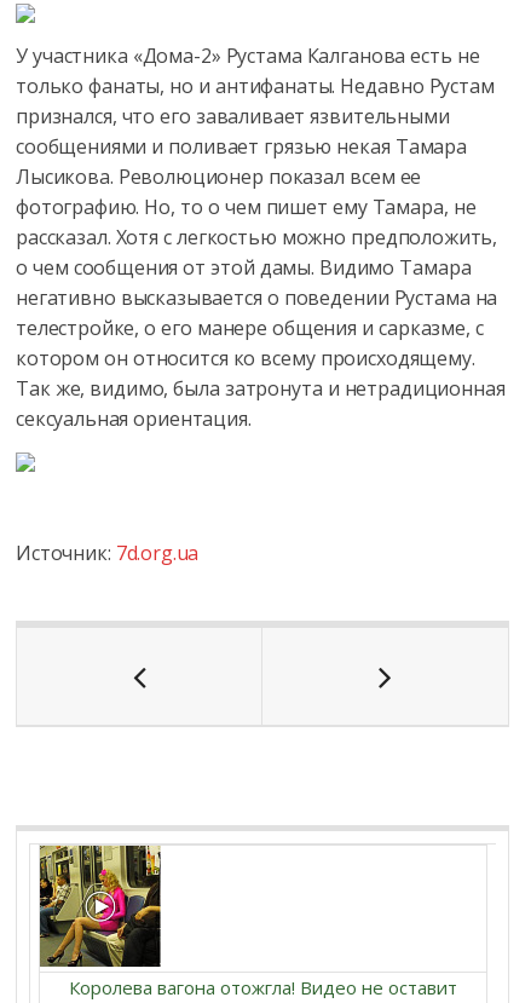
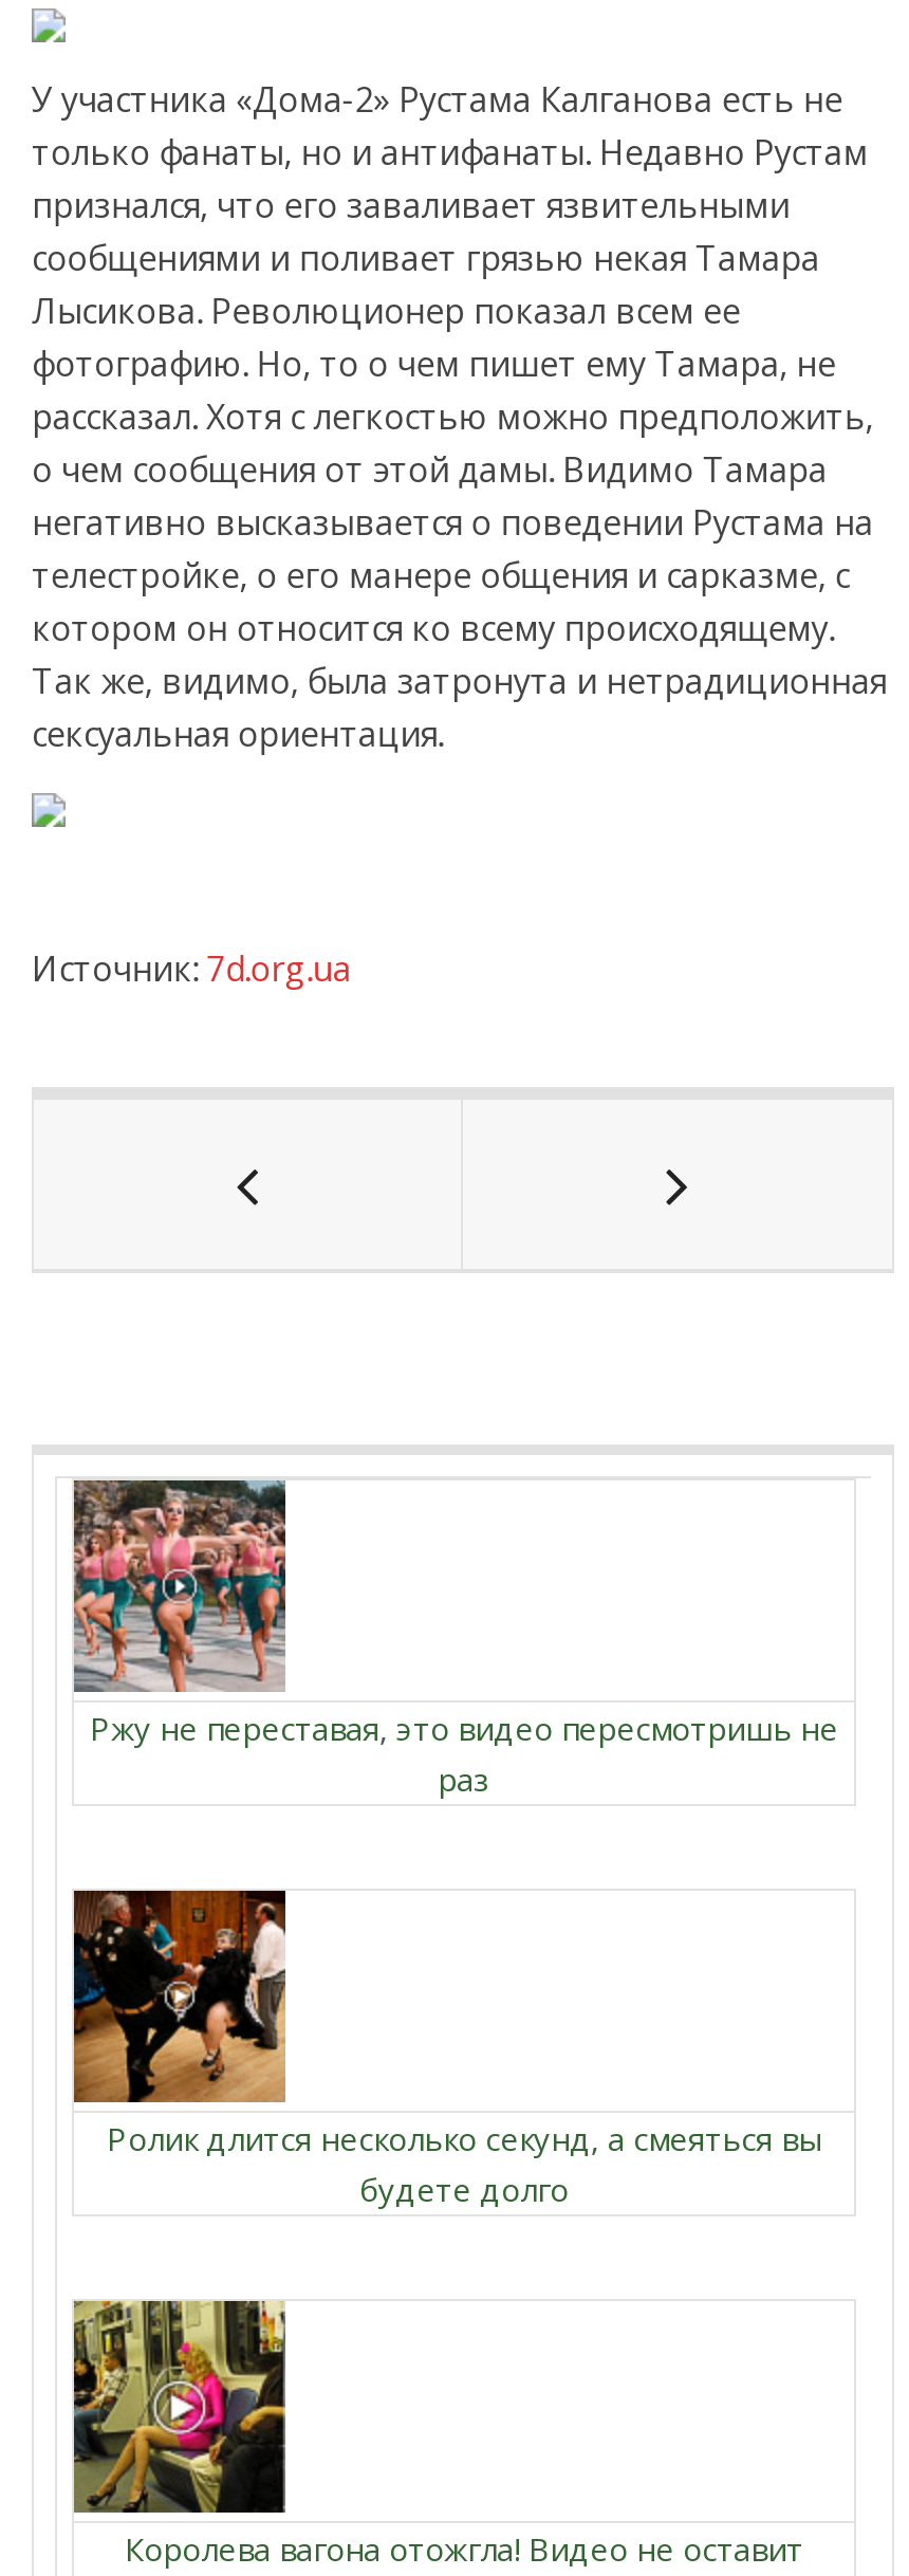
none -> [72,1478,838,1800] [image] | Ржу не переставая, это видео пересмотришь не | раз
none -> [72,1889,821,2210] [image] | Ролик длится несколько секунд, а смеяться вы | будете долго

